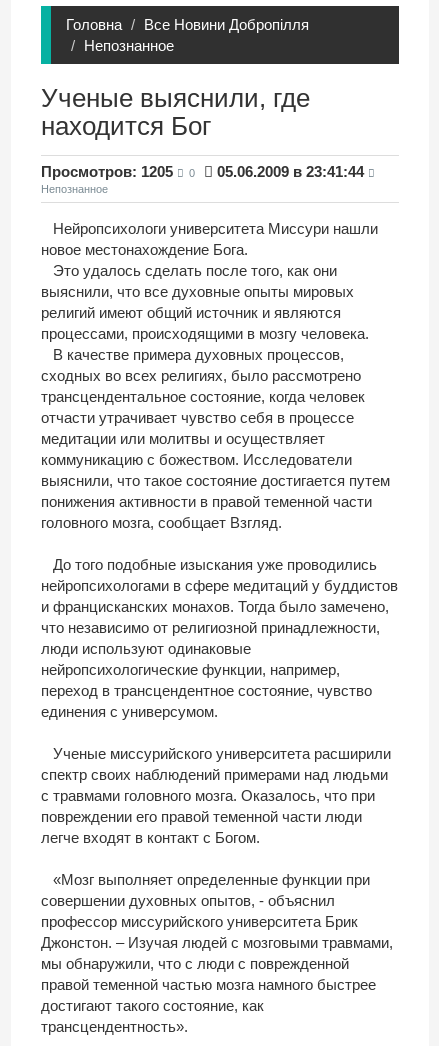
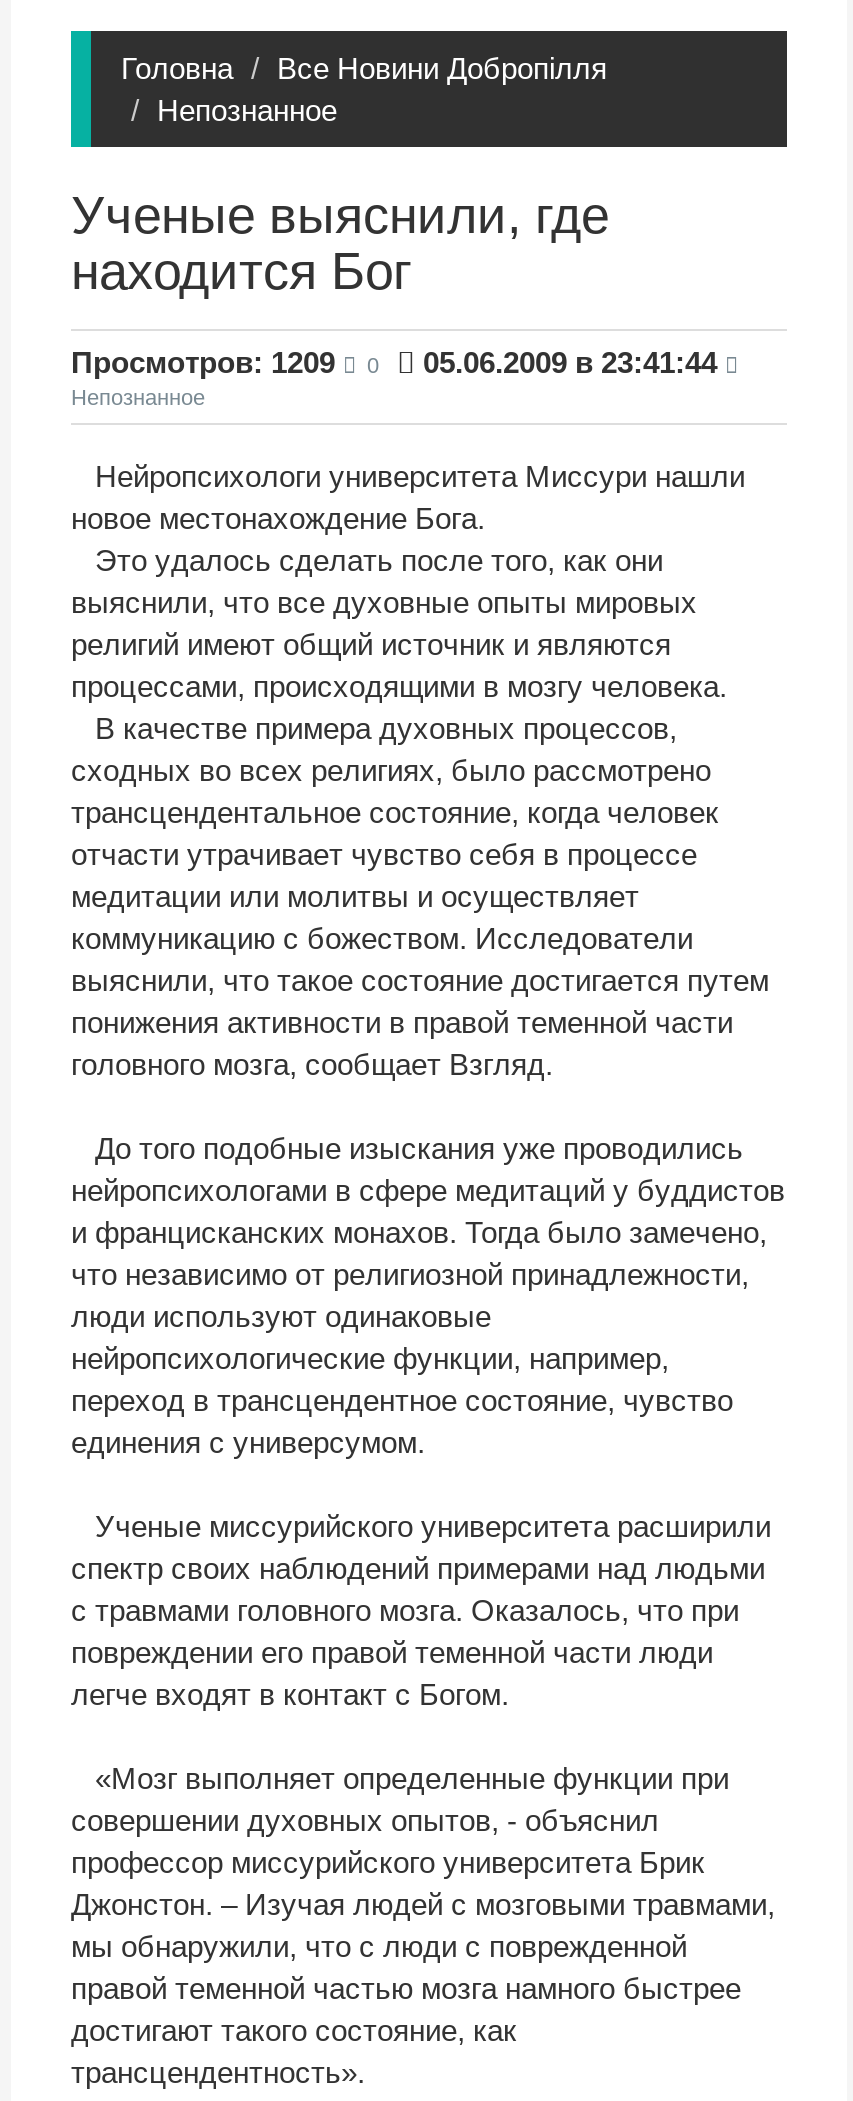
[41,163,173,180] Просмотров: 1205 -> [71,345,335,379] Просмотров: 1209

